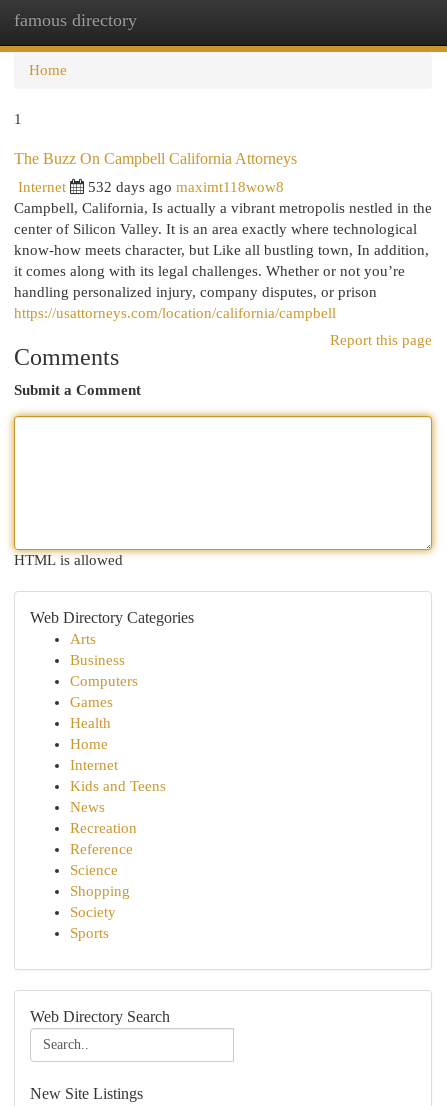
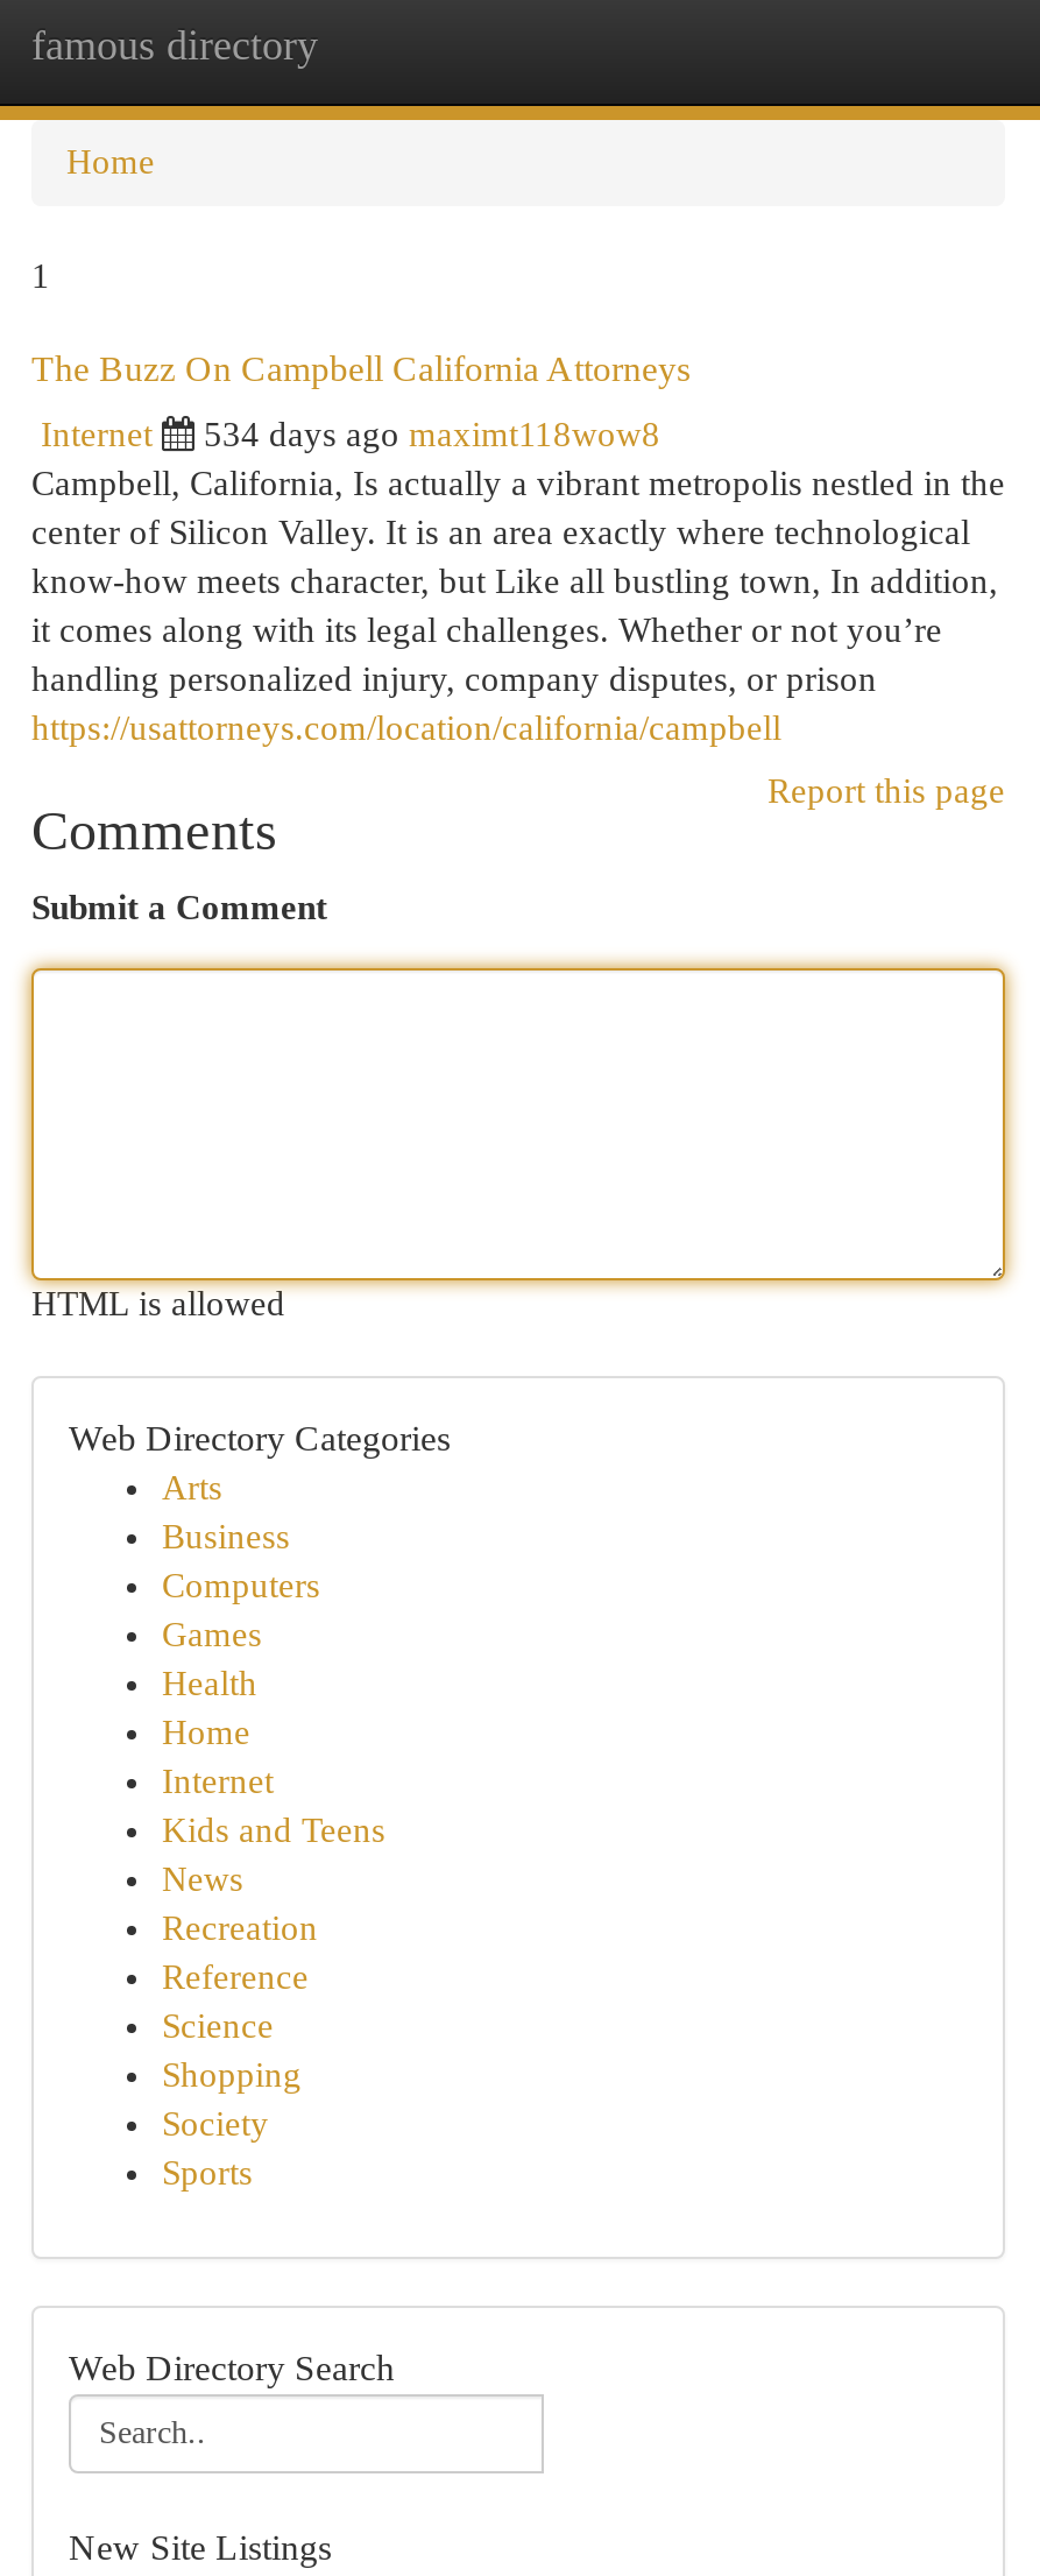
[88,179,284,195] 532 days ago maximt118wow8 -> [204,416,660,453] 534 days ago maximt118wow8

